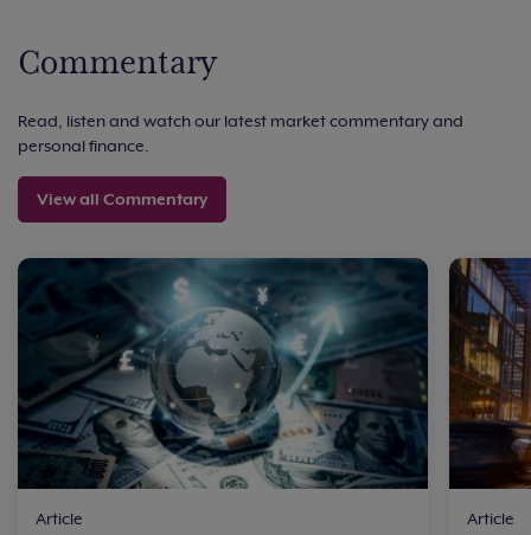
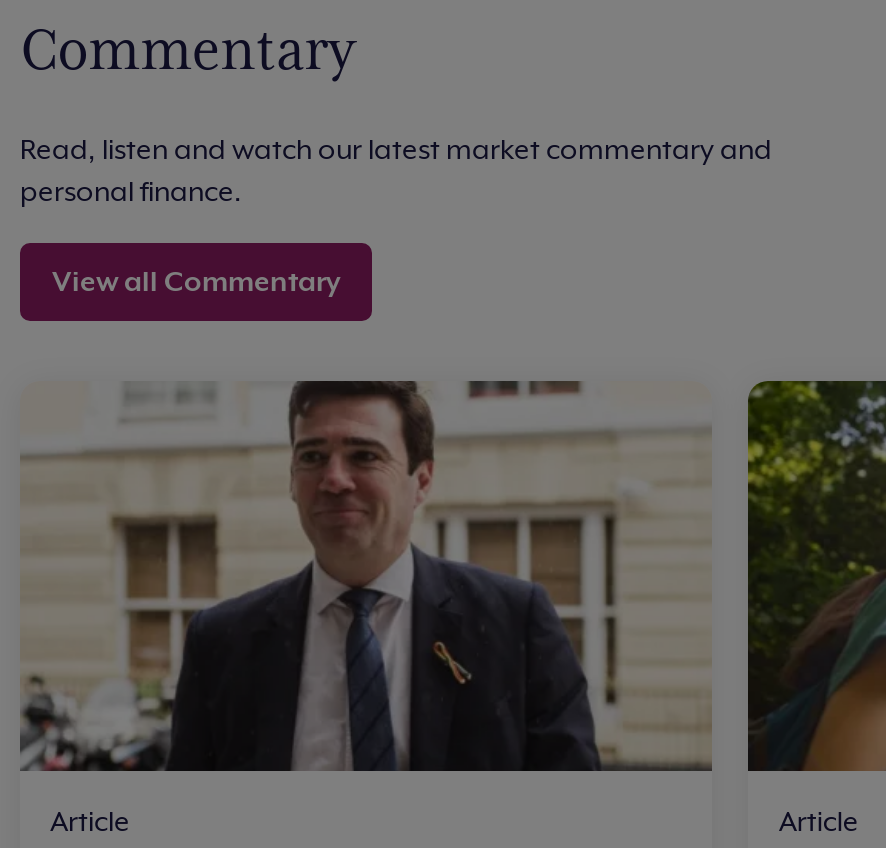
[17,257,429,490] [image] -> [20,379,712,773] [image]
[448,257,527,489] [image] -> [746,379,880,773] [image]

